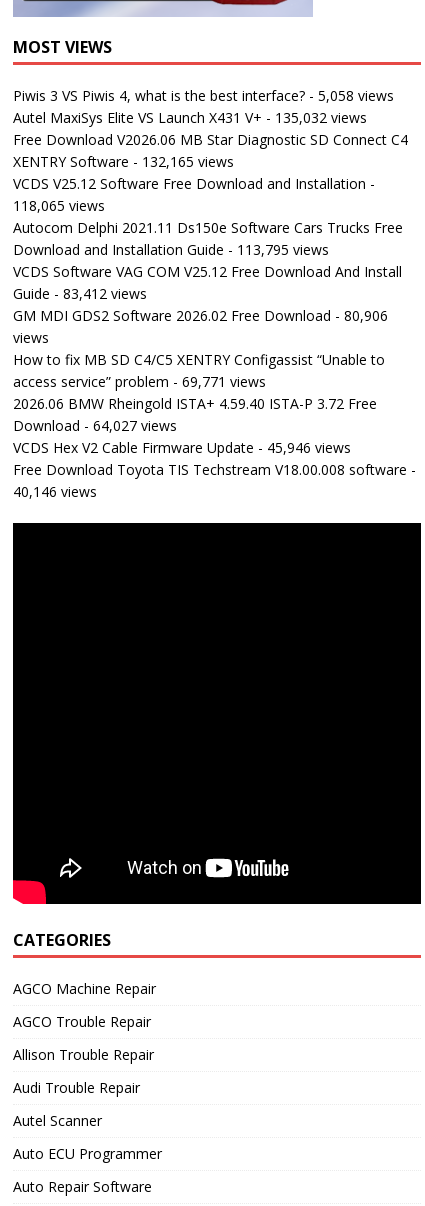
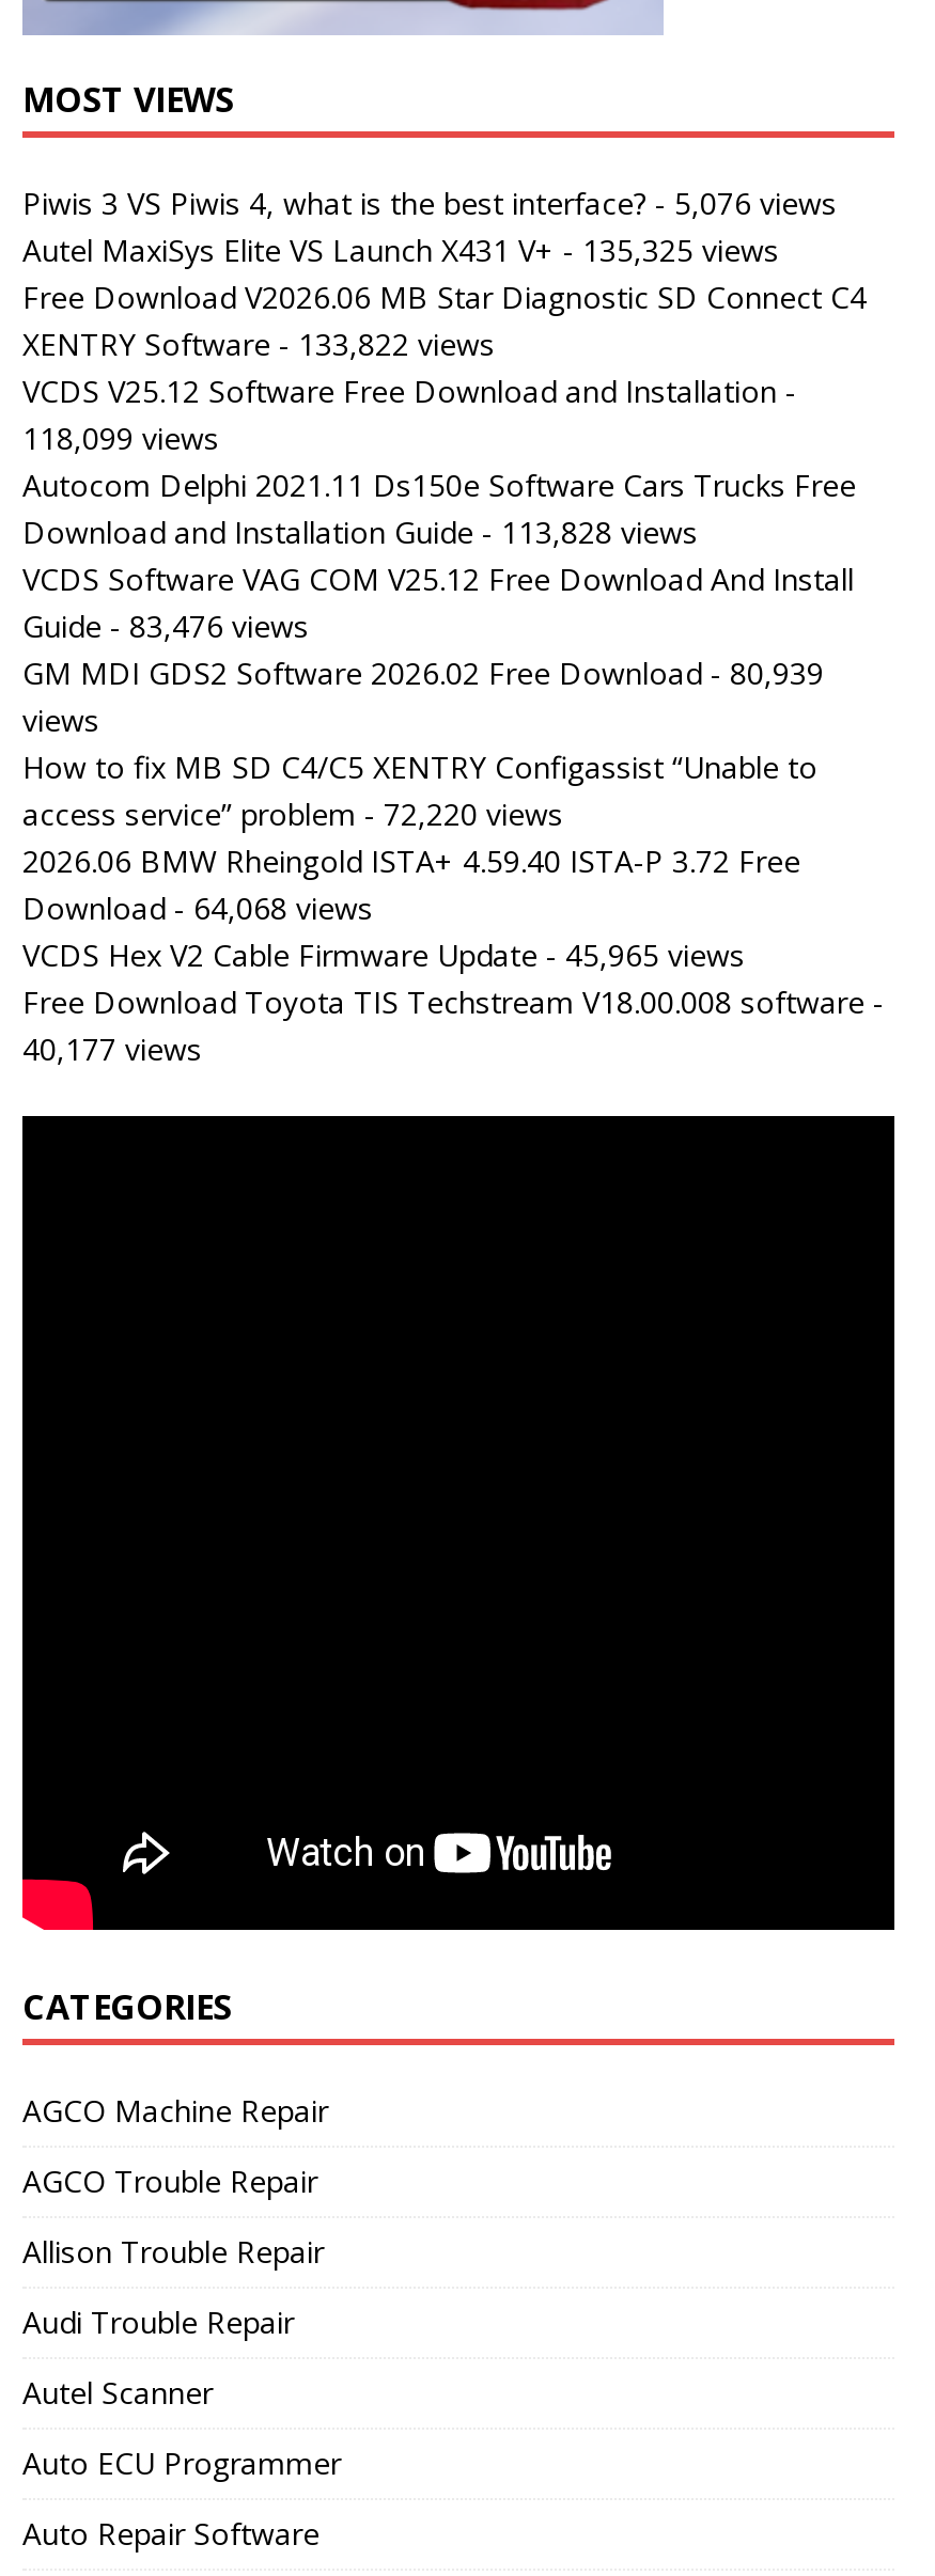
[13,86,394,105] Piwis 3 VS Piwis 4, what is the best interface? - 5,058 views -> [22,183,837,224] Piwis 3 VS Piwis 4, what is the best interface? - 5,076 views
[13,108,367,127] Autel MaxiSys Elite VS Launch X431 V+ - 135,032 views -> [22,230,779,271] Autel MaxiSys Elite VS Launch X431 V+ - 135,325 views
[13,152,234,171] XENTRY Software - 132,165 views -> [22,324,495,365] XENTRY Software - 133,822 views
[13,196,105,215] 118,065 views -> [22,418,219,459] 118,099 views
[13,240,329,259] Download and Installation Guide - 113,795 views -> [22,512,698,553] Download and Installation Guide - 113,828 views
[13,284,147,303] Guide - 83,412 views -> [22,606,309,647] Guide - 83,476 views
[13,306,388,325] GM MDI GDS2 Software 2026.02 Free Download - 80,906 -> [22,653,824,694] GM MDI GDS2 Software 2026.02 Free Download - 80,939
[13,372,266,391] access service” problem - 69,771 views -> [22,794,563,835] access service” problem - 72,220 views
[13,416,177,435] Download - 64,027 views -> [22,888,373,929] Download - 64,068 views
[13,438,351,457] VCDS Hex V2 Cable Firmware Update - 45,946 views -> [22,935,745,976] VCDS Hex V2 Cable Firmware Update - 45,965 views
[13,482,97,501] 40,146 views -> [22,1029,202,1069] 40,177 views

